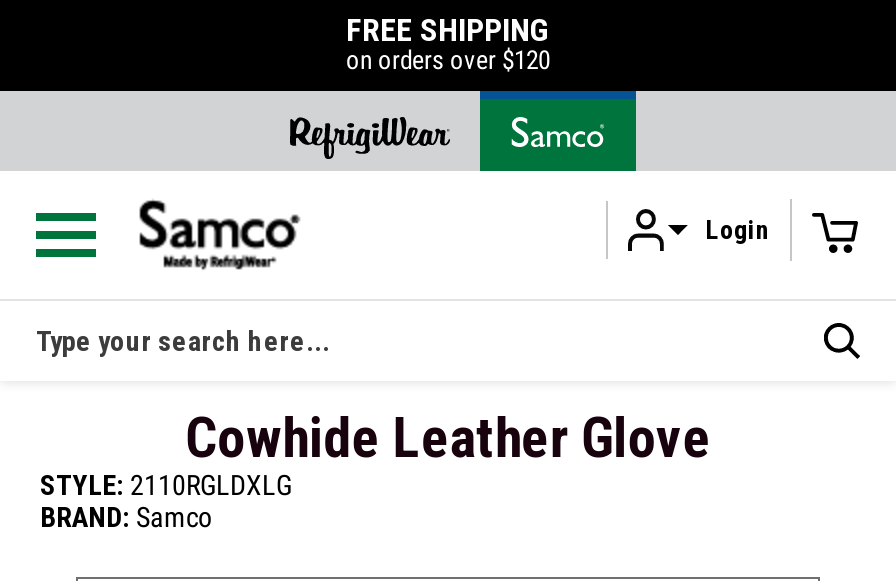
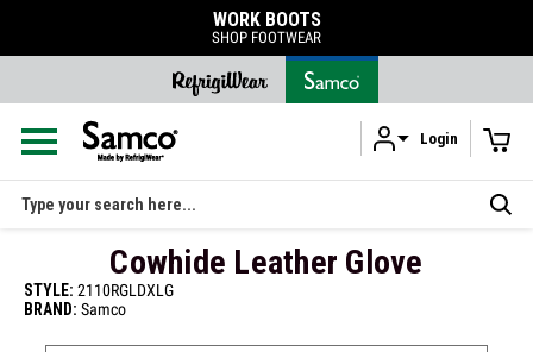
[346,11,550,75] FREE SHIPPING | on orders over $120 -> [212,8,321,46] WORK BOOTS | SHOP FOOTWEAR

